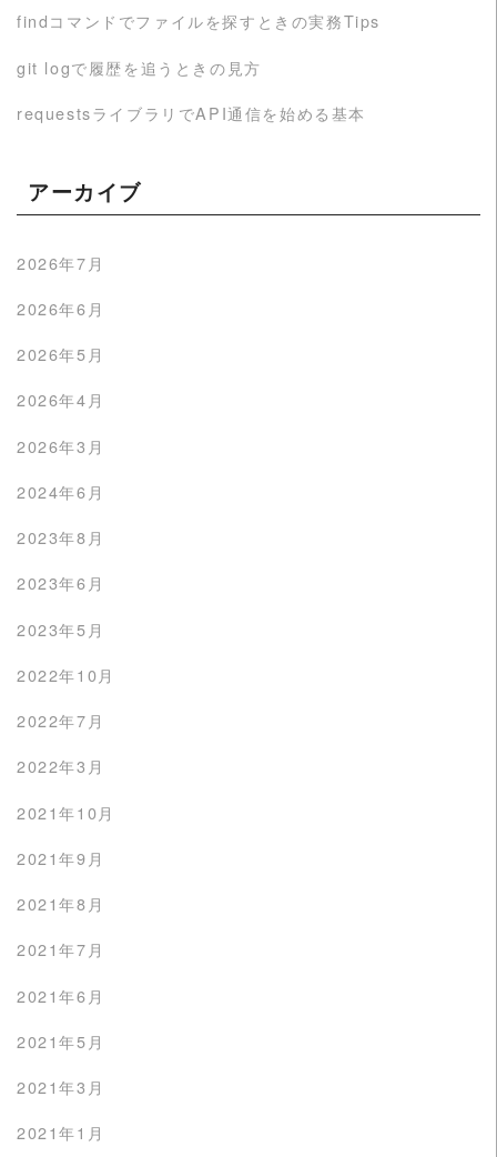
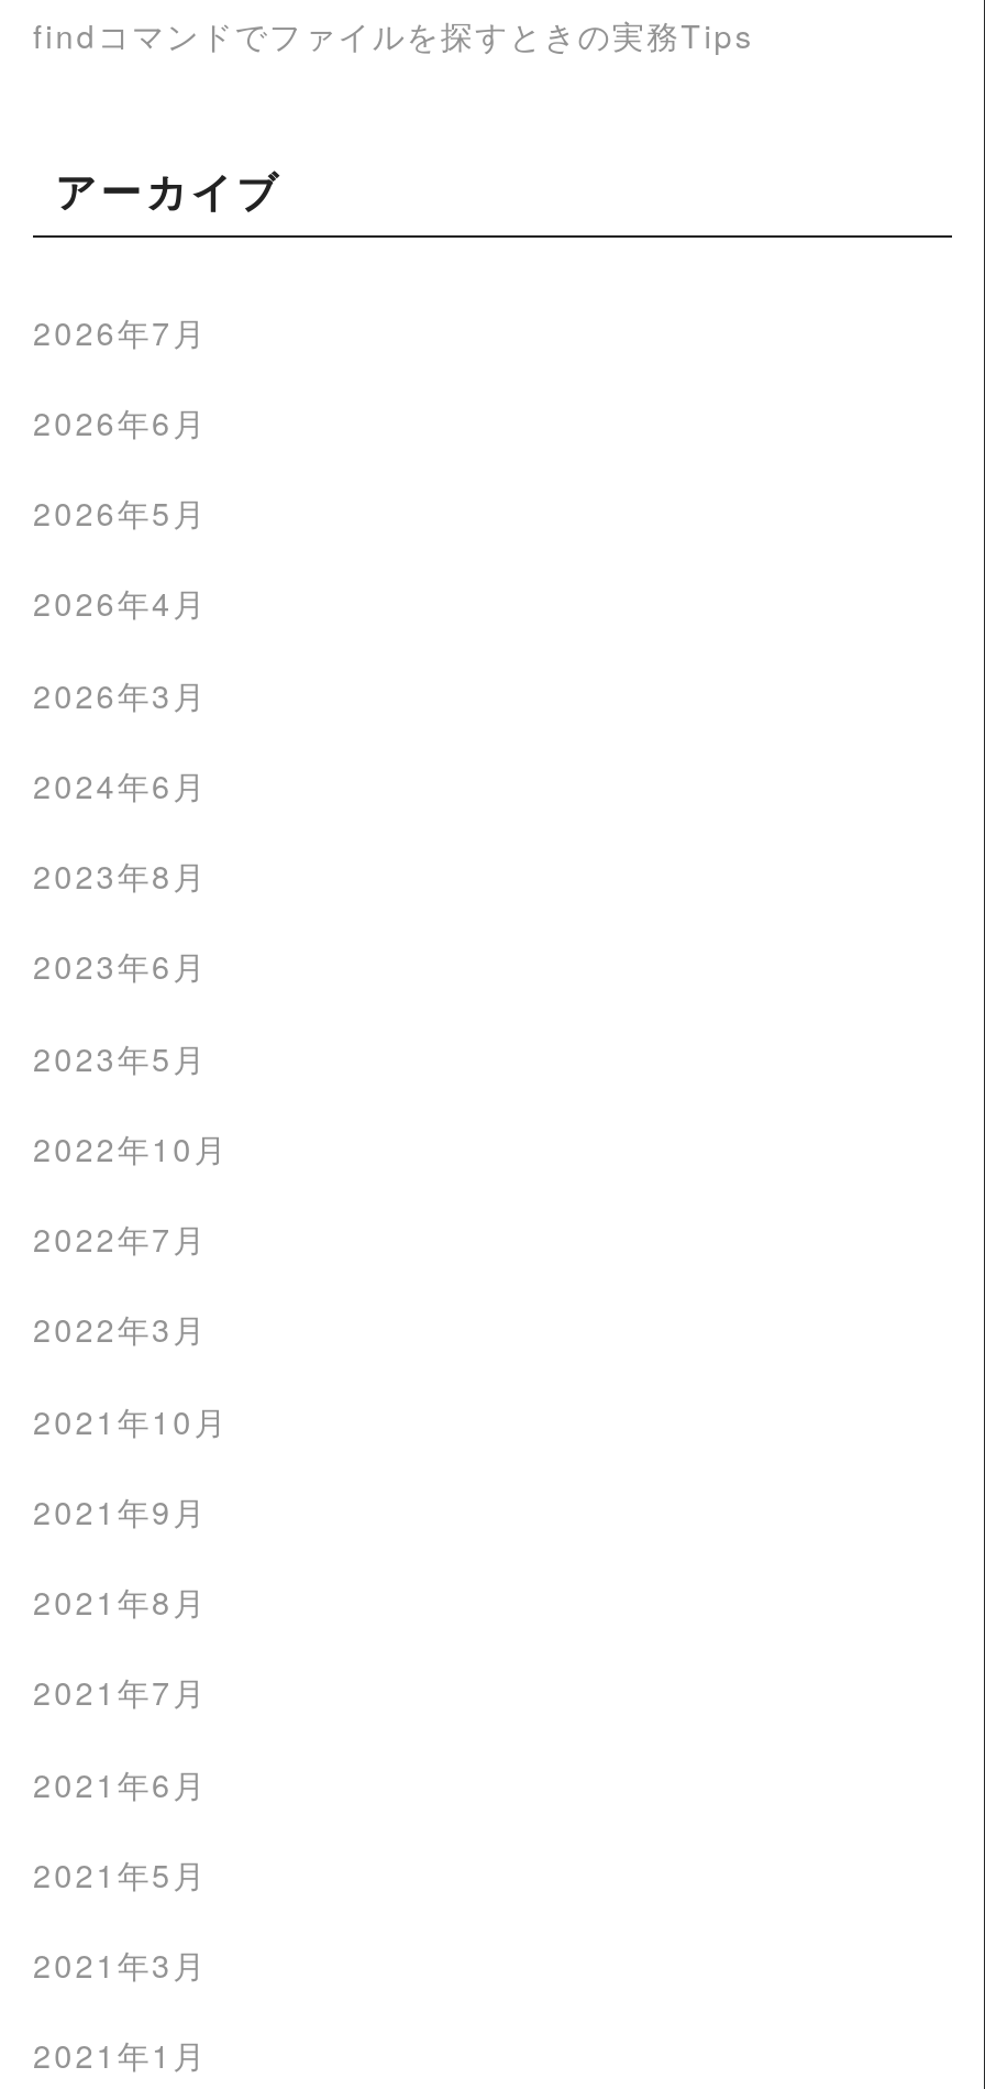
[17,55,366,124] git logで履歴を追うときの見方 | requestsライブラリでAPI通信を始める基本 -> none

